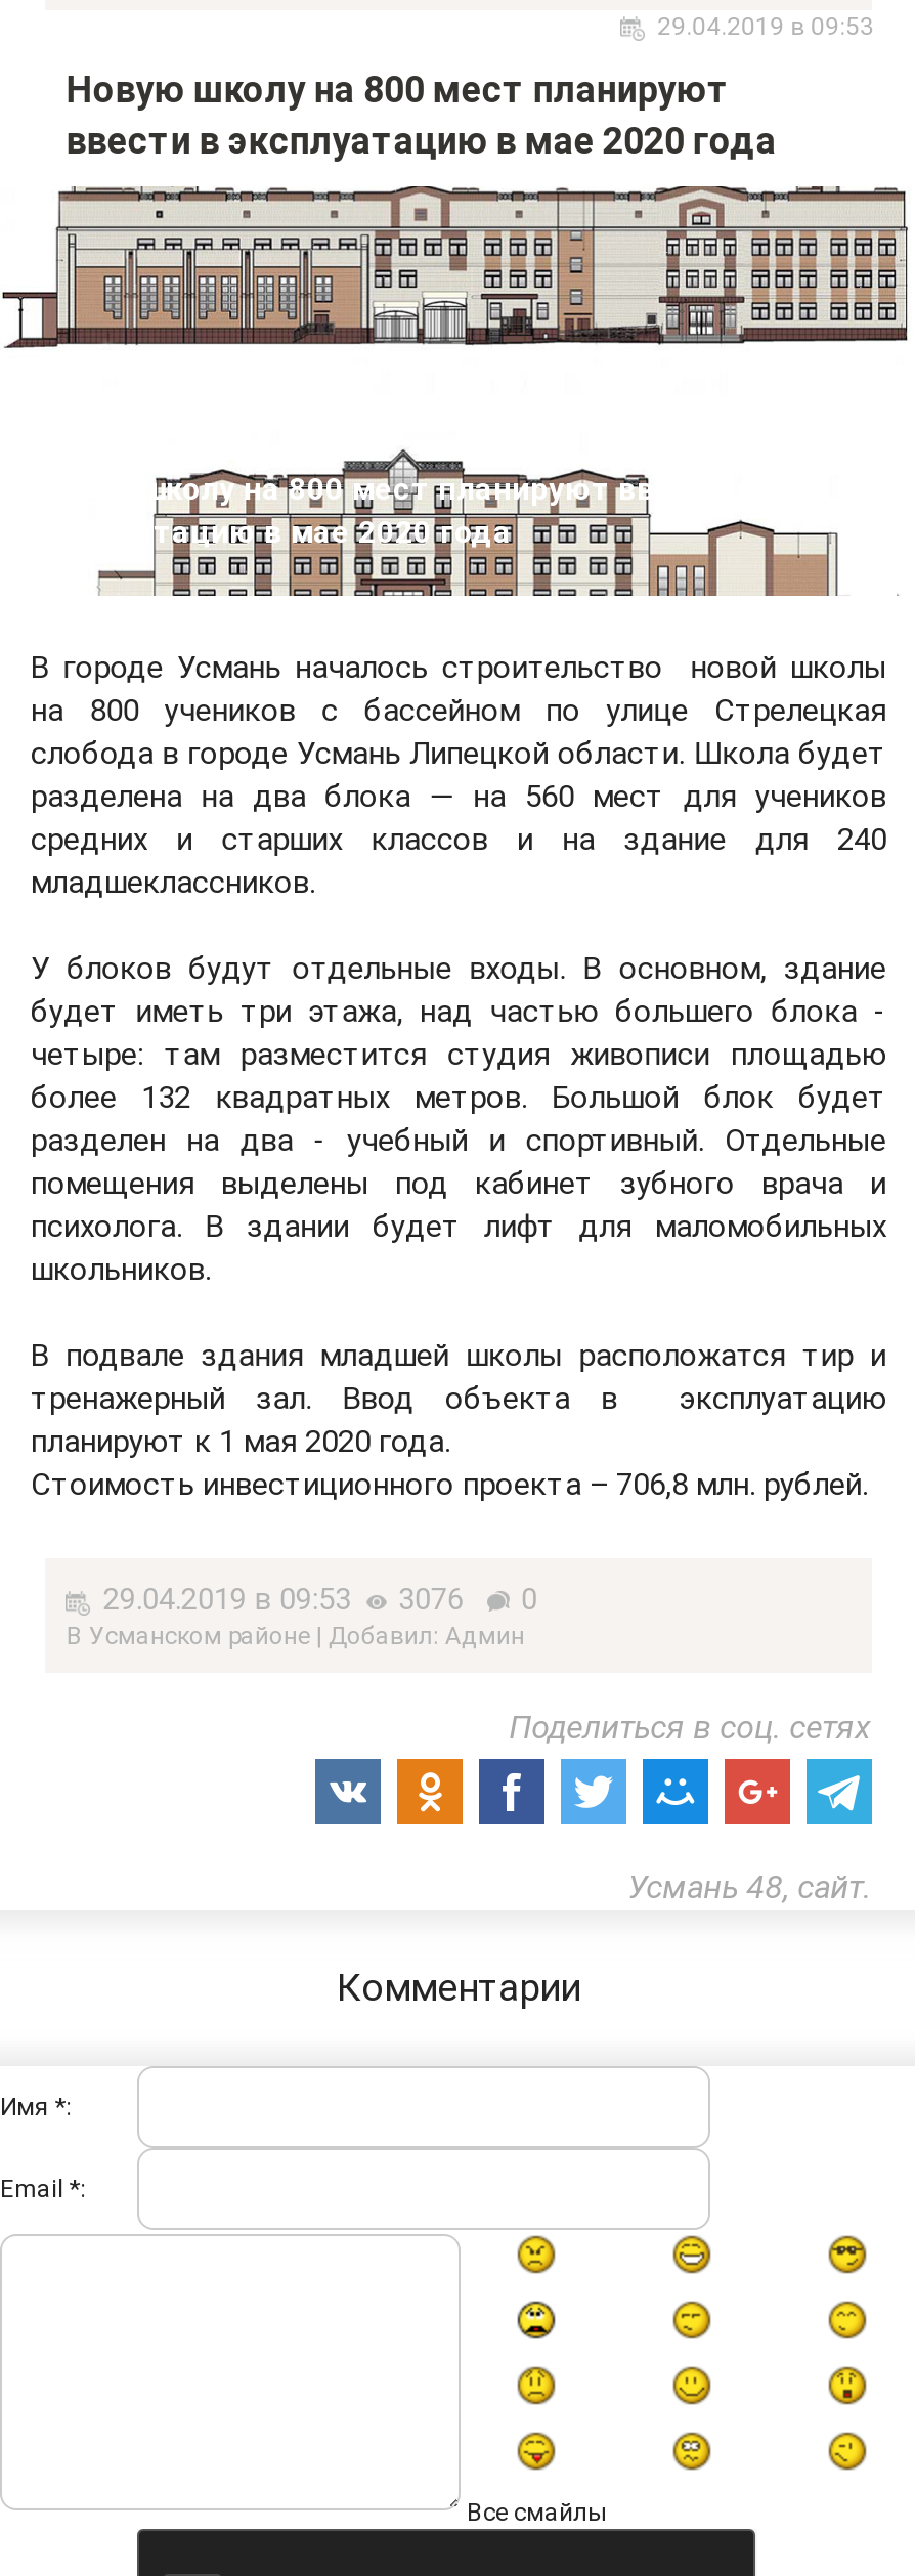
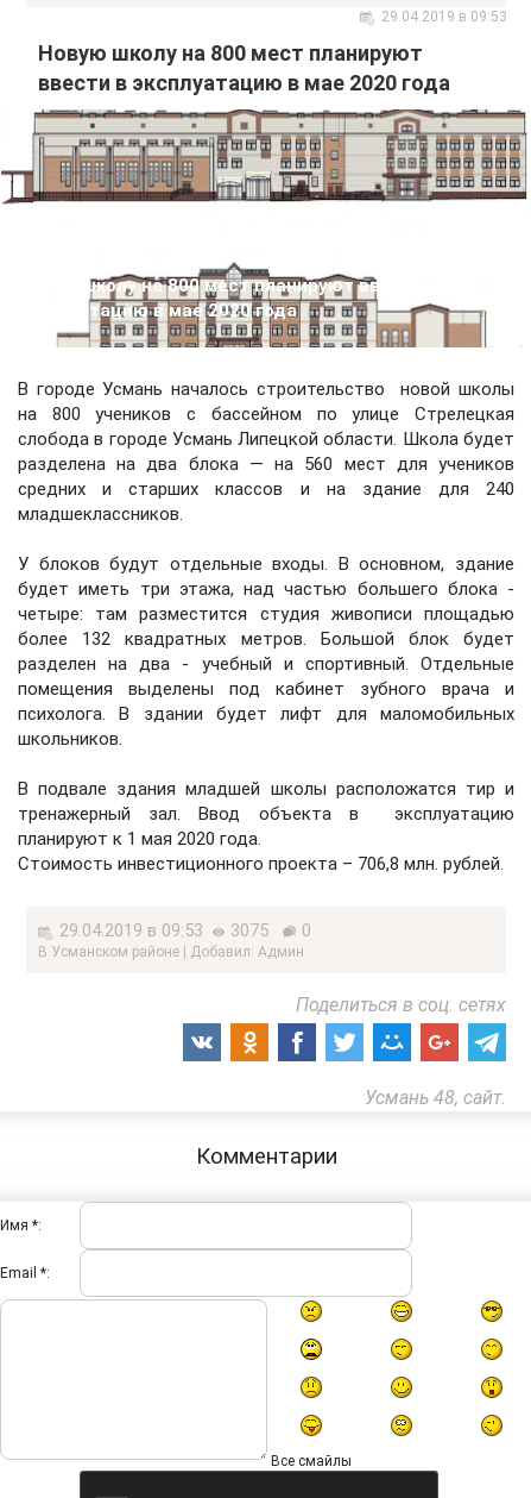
[103,1581,537,1618] 29.04.2019 в 09:53 3076 0 -> [60,920,312,941] 29.04.2019 в 09:53 3075 0

